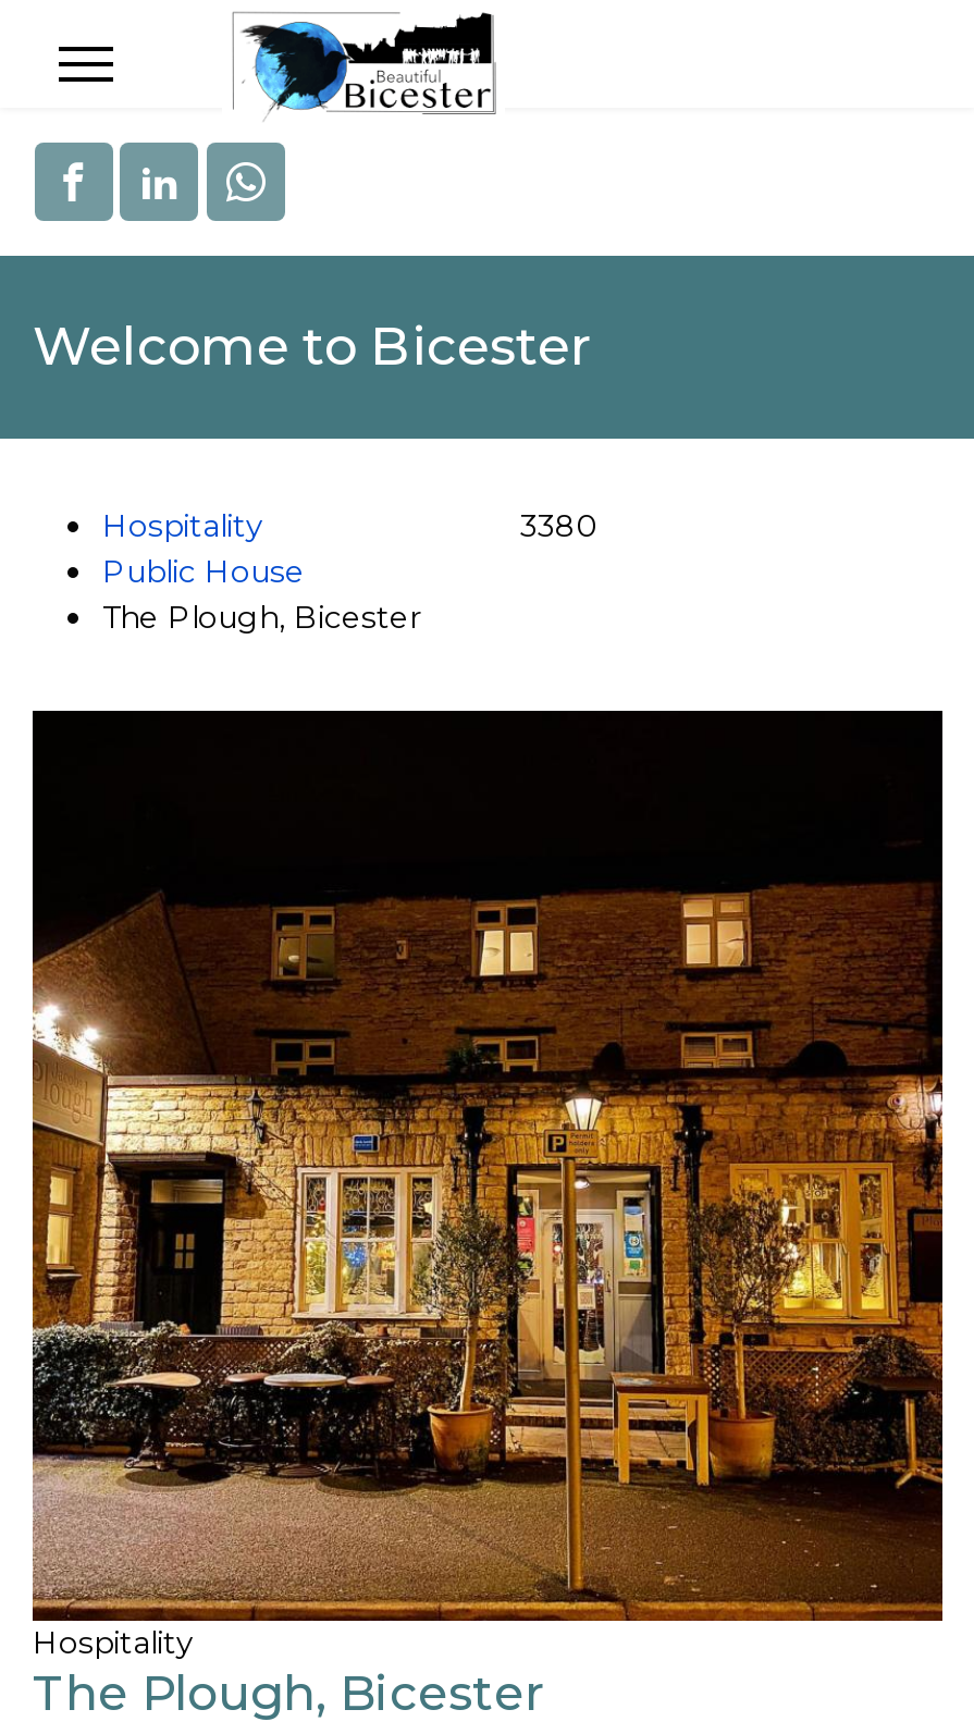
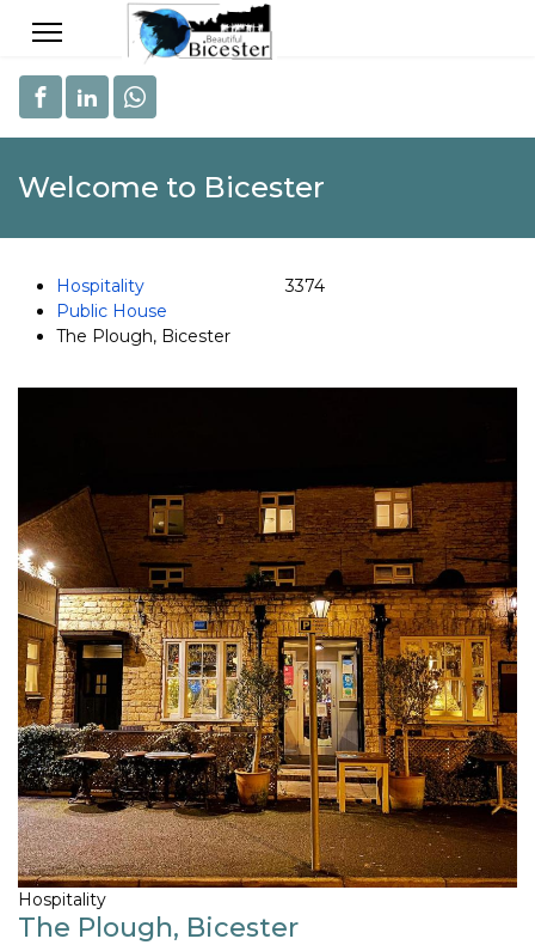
[520,505,599,544] 3380 -> [285,275,325,296] 3374

